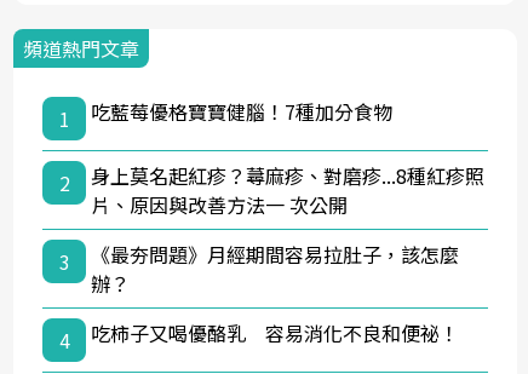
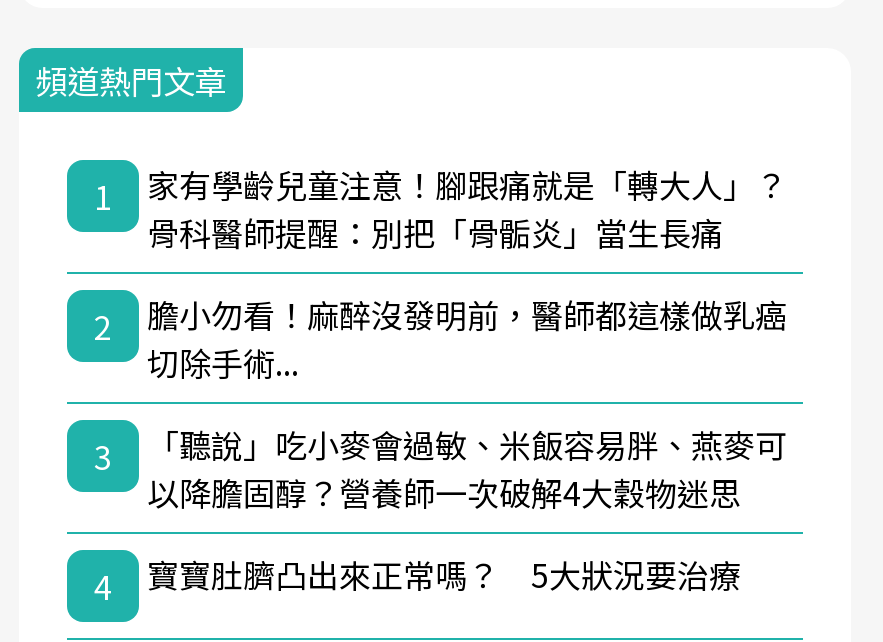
[91,96,392,125] 吃藍莓優格寶寶健腦！7種加分食物 -> [147,159,787,255] 家有學齡兒童注意！腳跟痛就是「轉大人」？ | 骨科醫師提醒：別把「骨骺炎」當生長痛
[91,160,484,218] 身上莫名起紅疹？蕁麻疹、對磨疹...8種紅疹照 | 片、原因與改善方法一 次公開 -> [147,289,787,385] 膽小勿看！麻醉沒發明前，醫師都這樣做乳癌 | 切除手術...
[91,239,459,297] 《最夯問題》月經期間容易拉肚子，該怎麼 | 辦？ -> [147,419,787,515] 「聽說」吃小麥會過敏、米飯容易胖、燕麥可 | 以降膽固醇？營養師一次破解4大穀物迷思
[91,318,459,347] 吃柿子又喝優酪乳 容易消化不良和便祕！ -> [147,549,741,597] 寶寶肚臍凸出來正常嗎？ 5大狀況要治療

